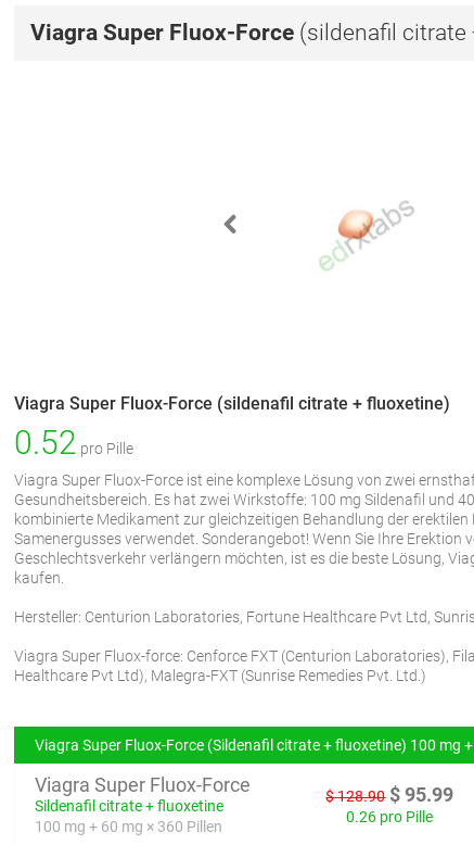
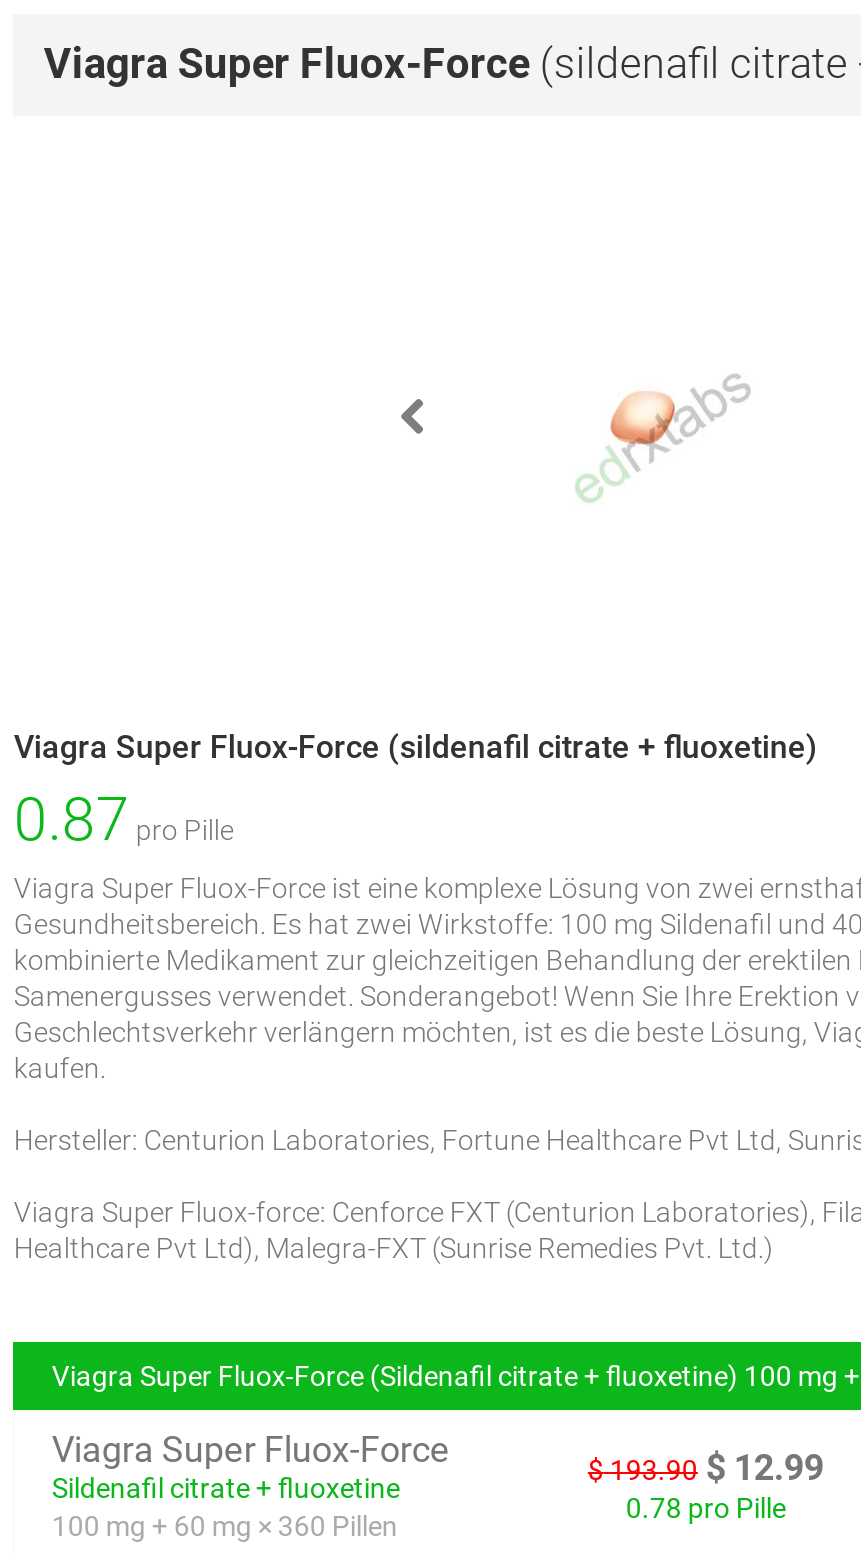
[15,424,134,462] 0.52 pro Pille -> [14,784,234,854] 0.87 pro Pille
[326,783,454,806] $ 128.90 $ 95.99 -> [588,1446,824,1488] $ 193.90 $ 12.99
[346,808,433,825] 0.26 pro Pille -> [626,1492,786,1524] 0.78 pro Pille

